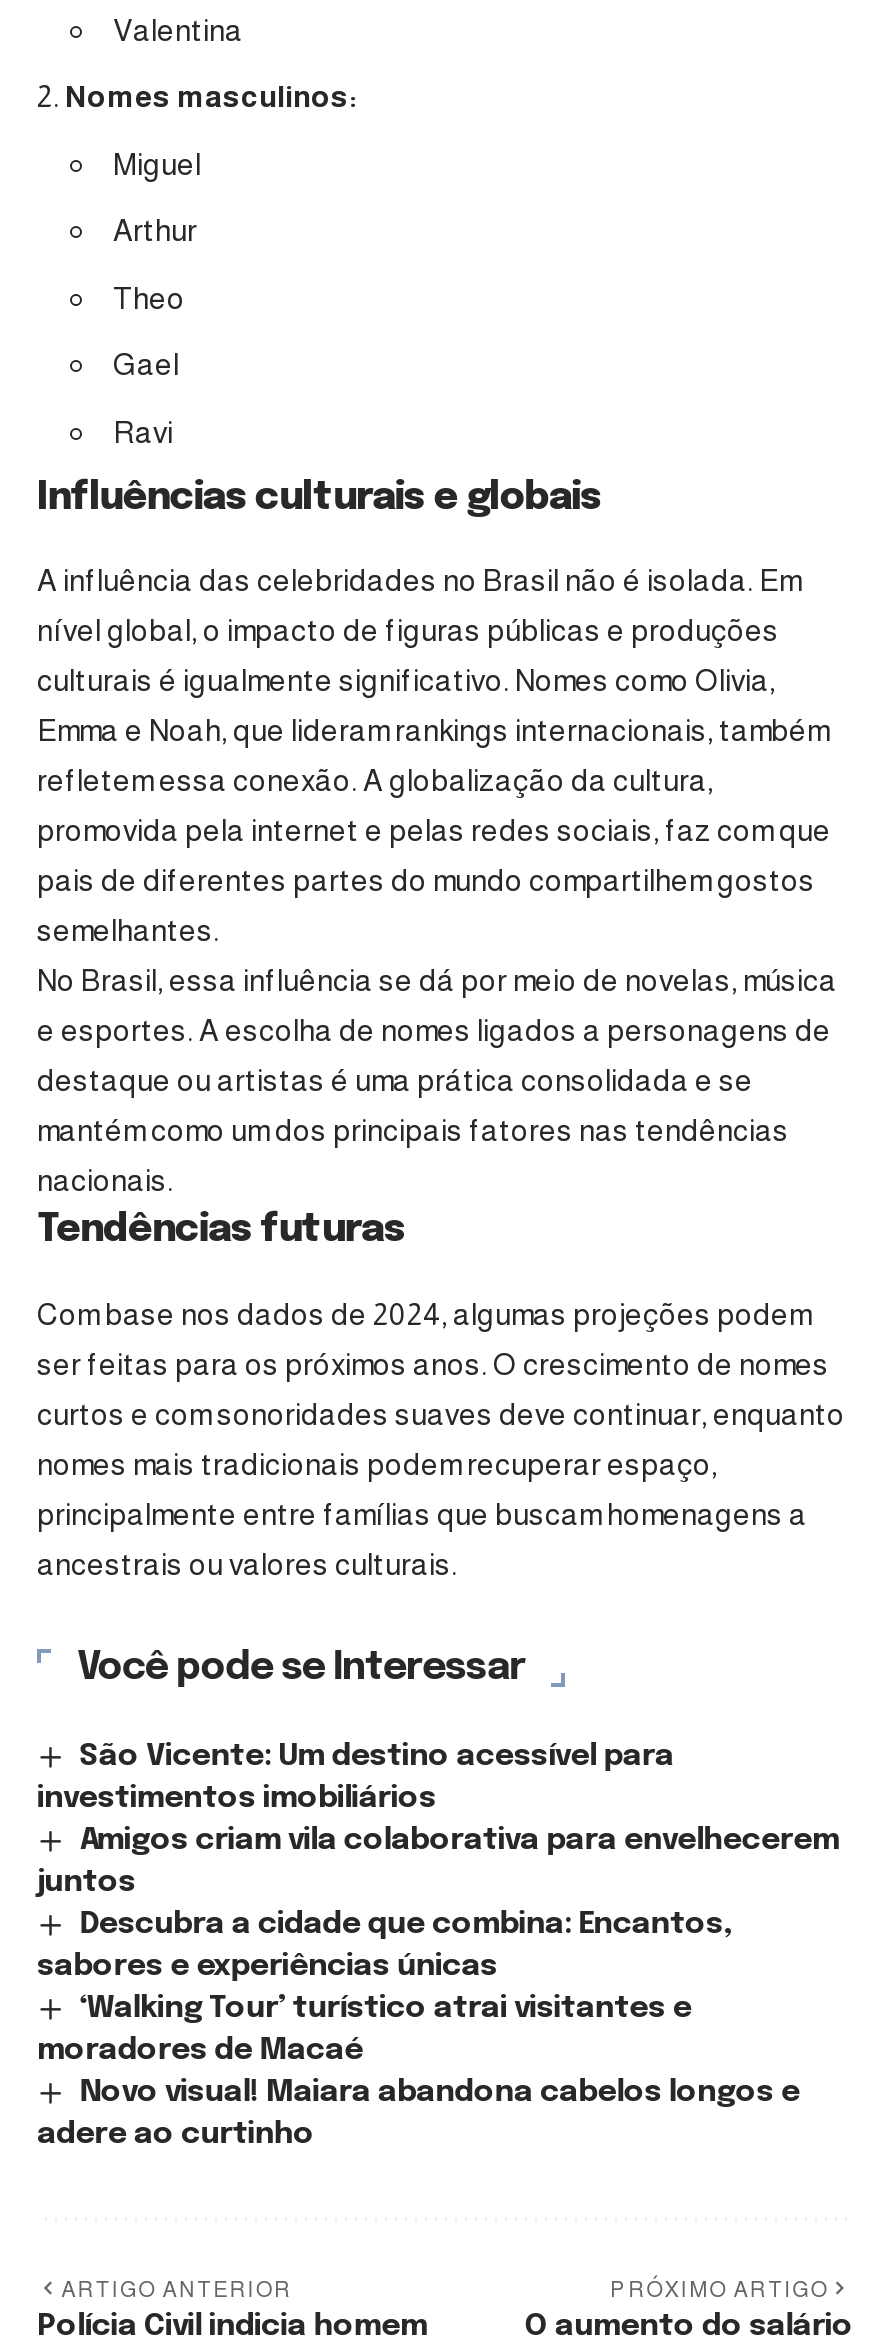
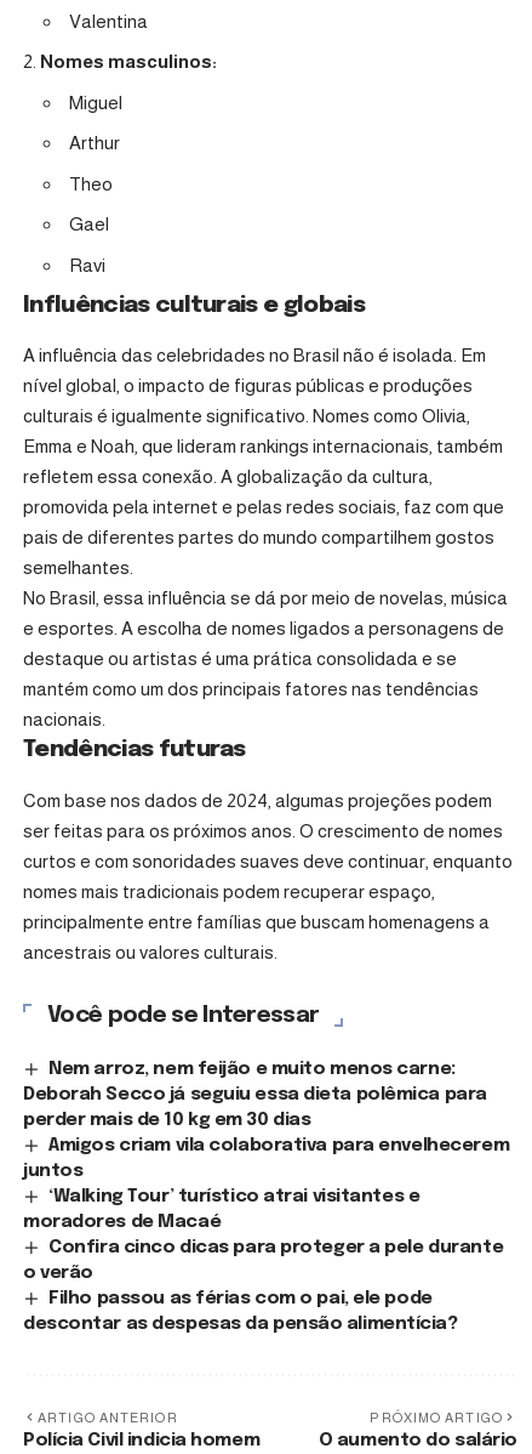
[37,1741,674,1815] São Vicente: Um destino acessível para | investimentos imobiliários -> [23,1059,487,1130] Nem arroz, nem feijão e muito menos carne: | Deborah Secco já seguiu essa dieta polêmica para | perder mais de 10 kg em 30 dias
[37,1909,730,1983] Descubra a cidade que combina: Encantos, | sabores e experiências únicas -> none
moved [37,1993,692,2067] -> [23,1187,420,1232]: ‘Walking Tour’ turístico atrai visitantes e | moradores de Macaé
[37,2077,800,2151] Novo visual! Maiara abandona cabelos longos e | adere ao curtinho -> [23,1238,503,1334] Confira cinco dicas para proteger a pele durante | o verão | Filho passou as férias com o pai, ele pode | descontar as despesas da pensão alimentícia?

